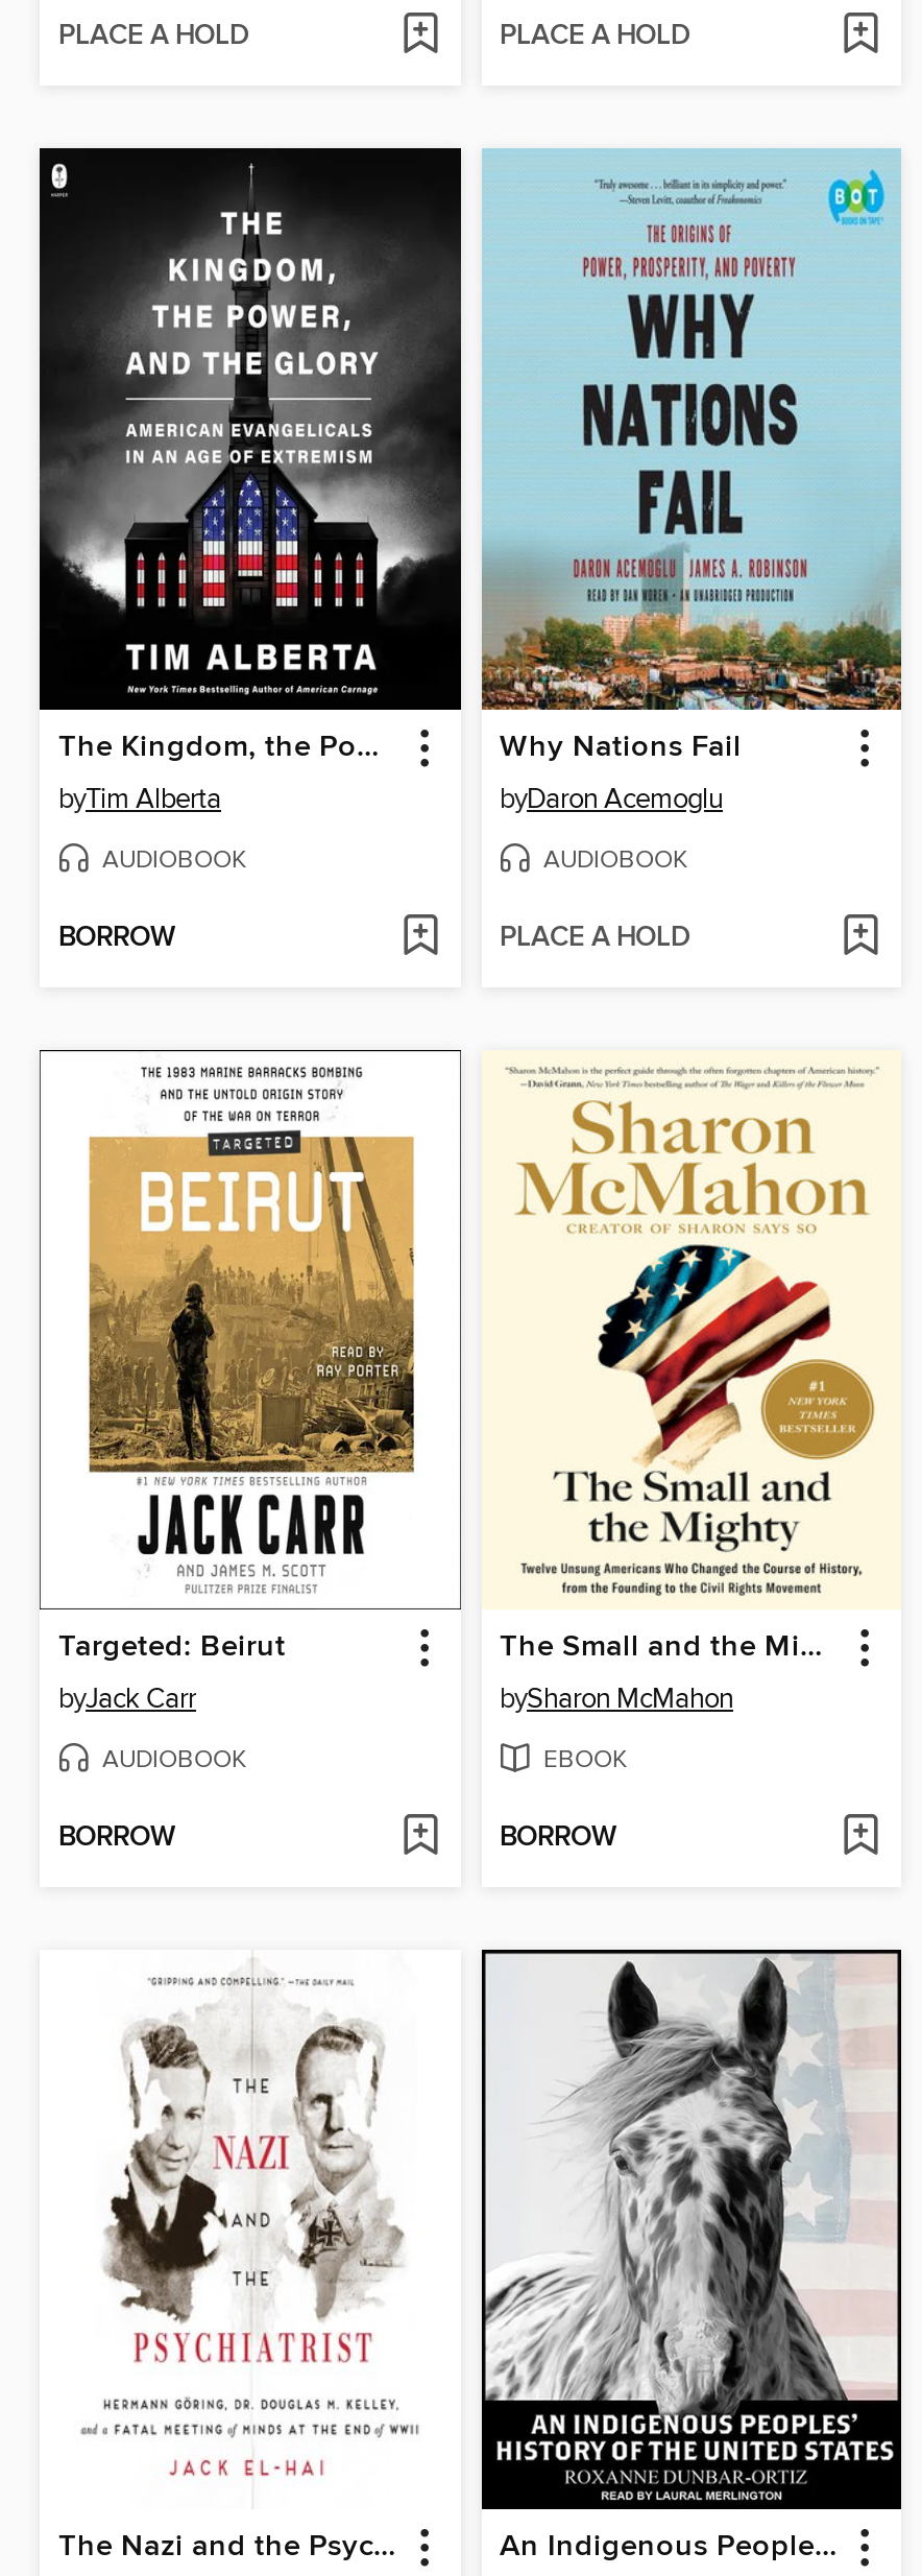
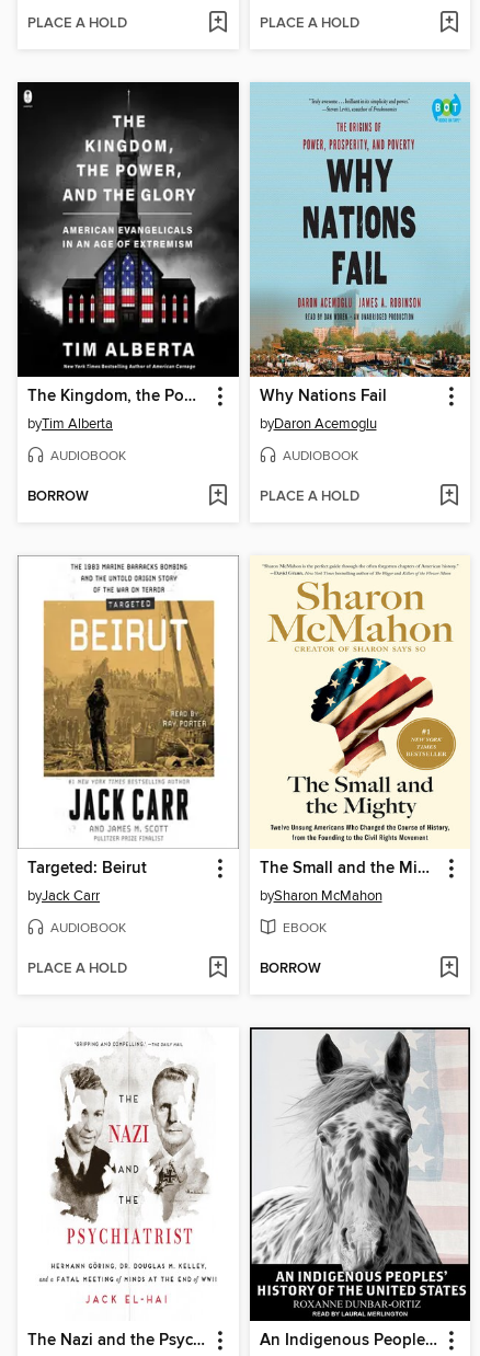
[58,1820,175,1855] BORROW -> [27,959,127,978] PLACE A HOLD

